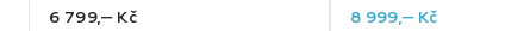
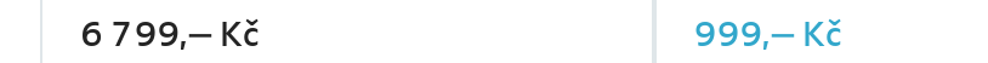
[350,6,438,27] 8 999,‒ Kč -> [695,12,844,55] 999,‒ Kč

